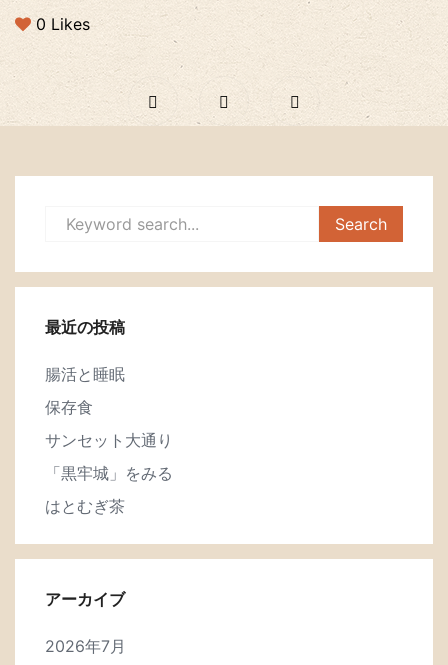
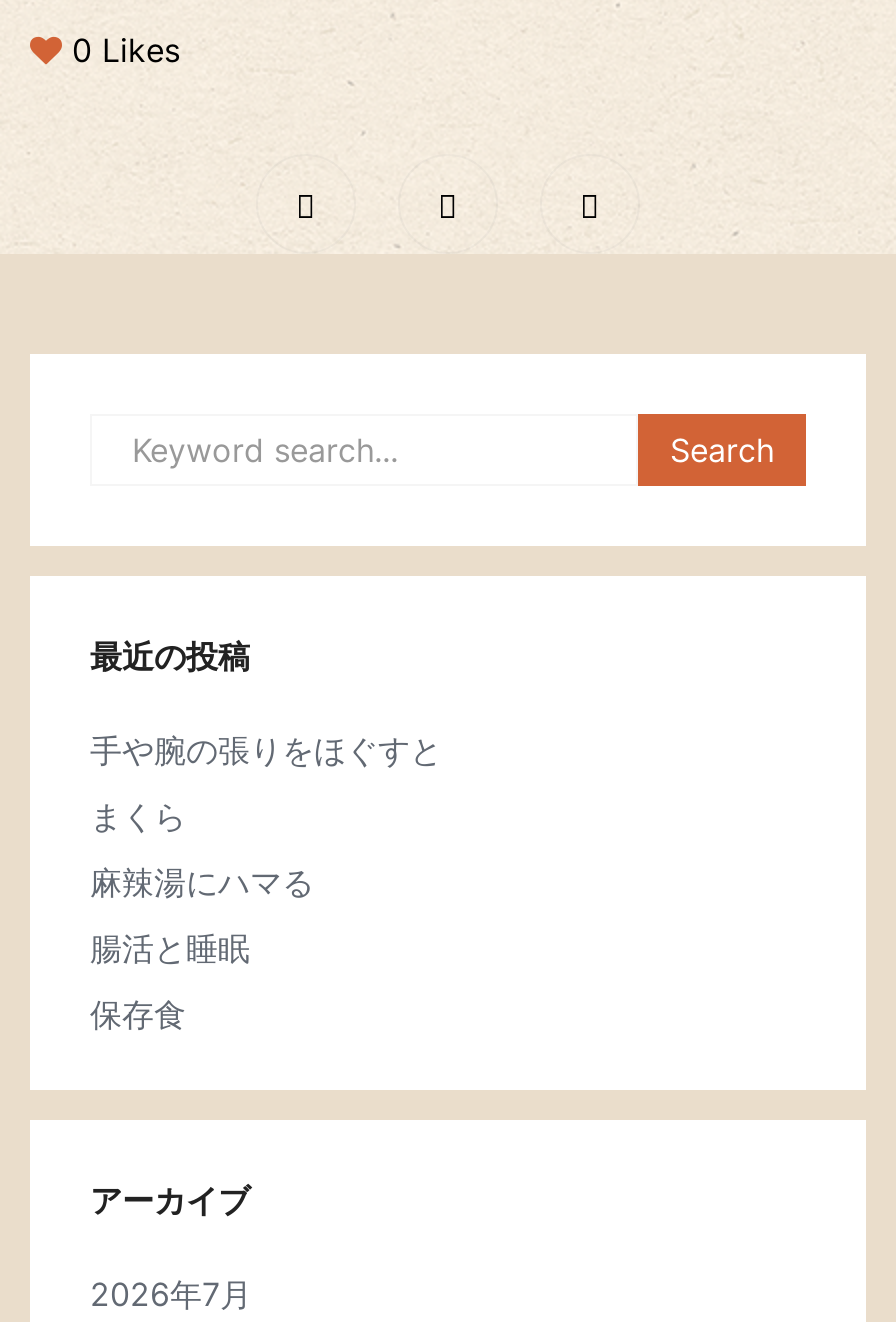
none -> [90,729,442,901] 手や腕の張りをほぐすと | まくら | 麻辣湯にハマる
moved [45,364,125,417] -> [90,927,250,1033]: 腸活と睡眠 | 保存食
[45,430,173,516] サンセット大通り | 「黒牢城」をみる | はとむぎ茶 -> none

